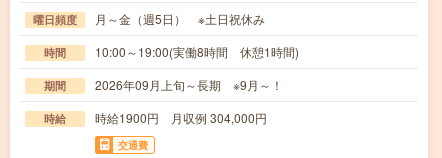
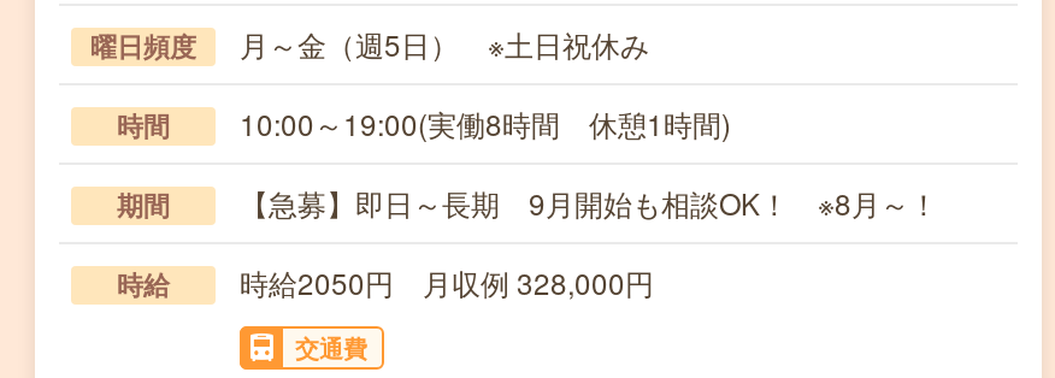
[95,76,283,93] 2026年09月上旬～長期 ※9月～！ -> [240,182,938,223] 【急募】即日～長期 9月開始も相談OK！ ※8月～！
[95,109,267,126] 時給1900円 月収例 304,000円 -> [240,261,654,302] 時給2050円 月収例 328,000円

